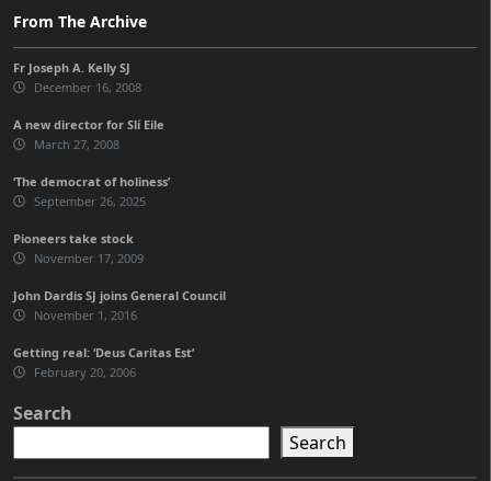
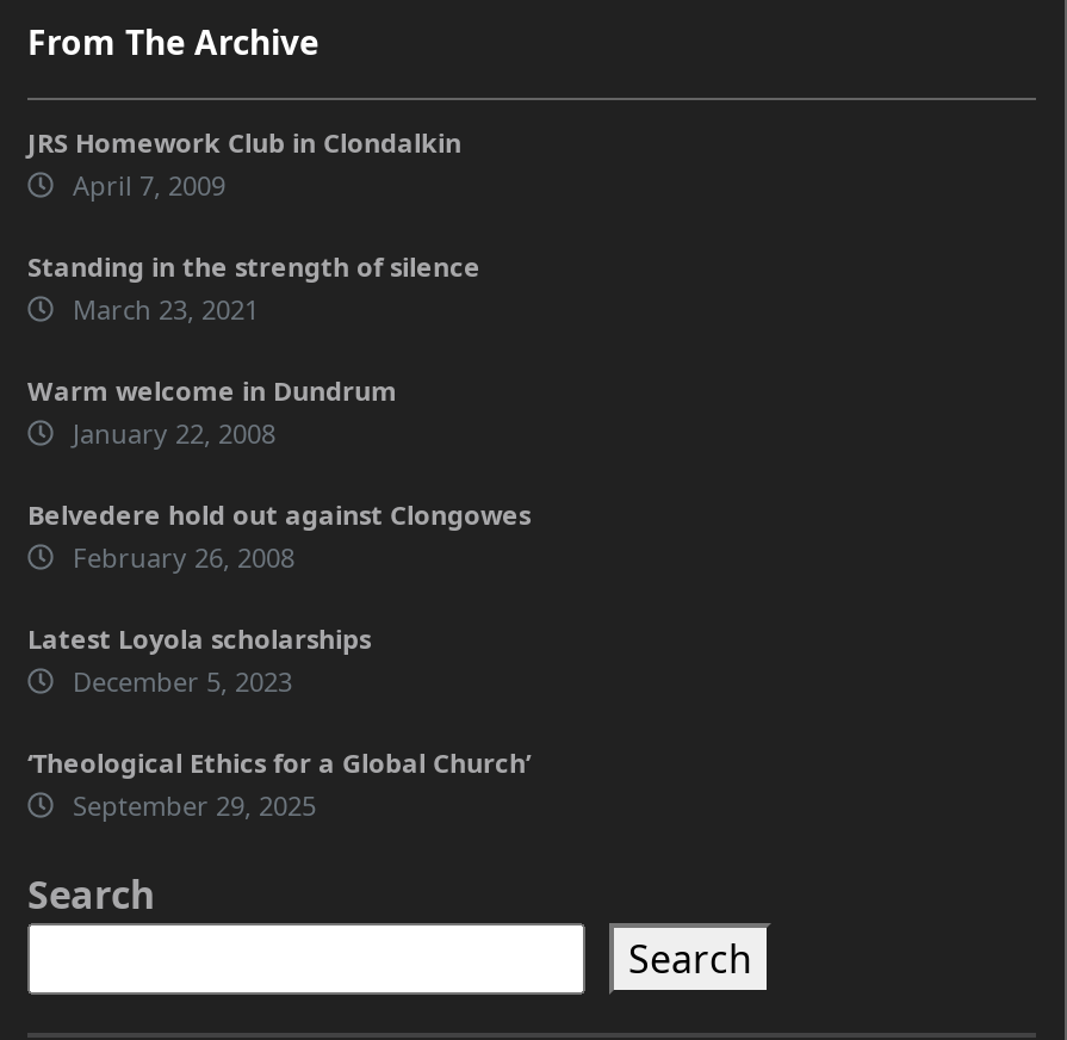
[13,59,141,95] Fr Joseph A. Kelly SJ | December 16, 2008 -> [27,123,461,202] JRS Homework Club in Clondalkin | April 7, 2009
[13,116,164,152] A new director for Slí Eile | March 27, 2008 -> [27,247,480,326] Standing in the strength of silence | March 23, 2021
[13,173,170,209] ‘The democrat of holiness’ | September 26, 2025 -> [27,371,397,450] Warm welcome in Dundrum | January 22, 2008
[13,230,144,266] Pioneers take stock | November 17, 2009 -> [27,495,531,574] Belvedere hold out against Clongowes | February 26, 2008
[13,287,226,323] John Dardis SJ joins General Council | November 1, 2016 -> [27,619,371,698] Latest Loyola scholarships | December 5, 2023
[13,343,194,380] Getting real: ‘Deus Caritas Est’ | February 20, 2006 -> [27,743,531,822] ‘Theological Ethics for a Global Church’ | September 29, 2025

